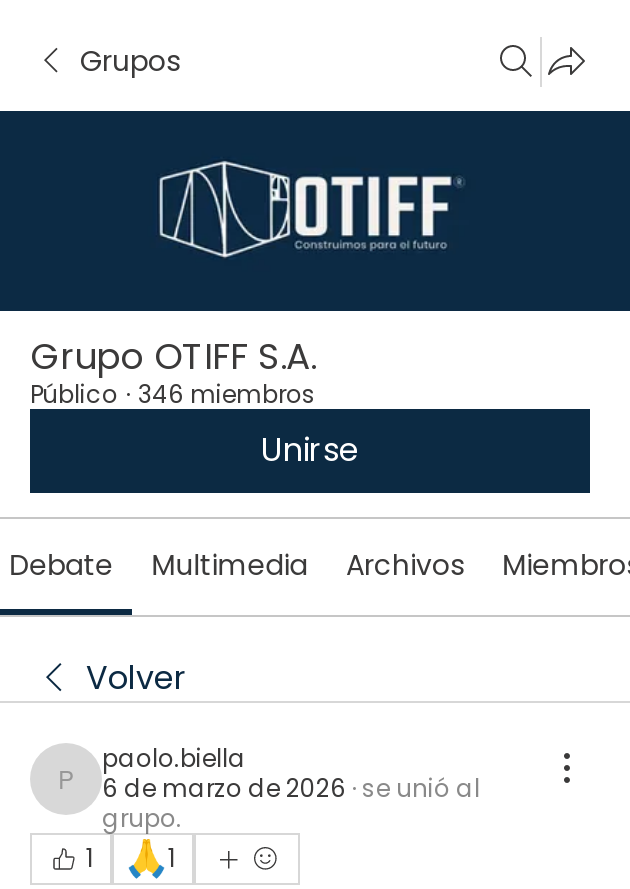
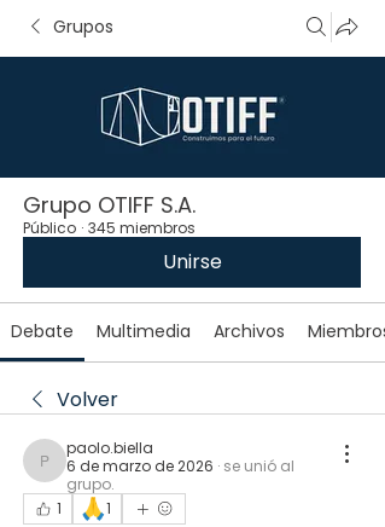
[30,377,316,411] Público 346 miembros -> [23,217,196,238] Público 345 miembros

